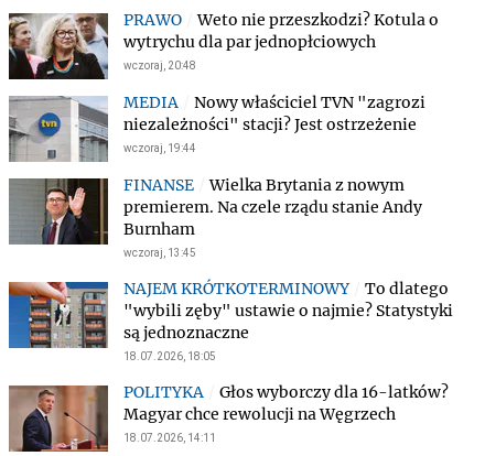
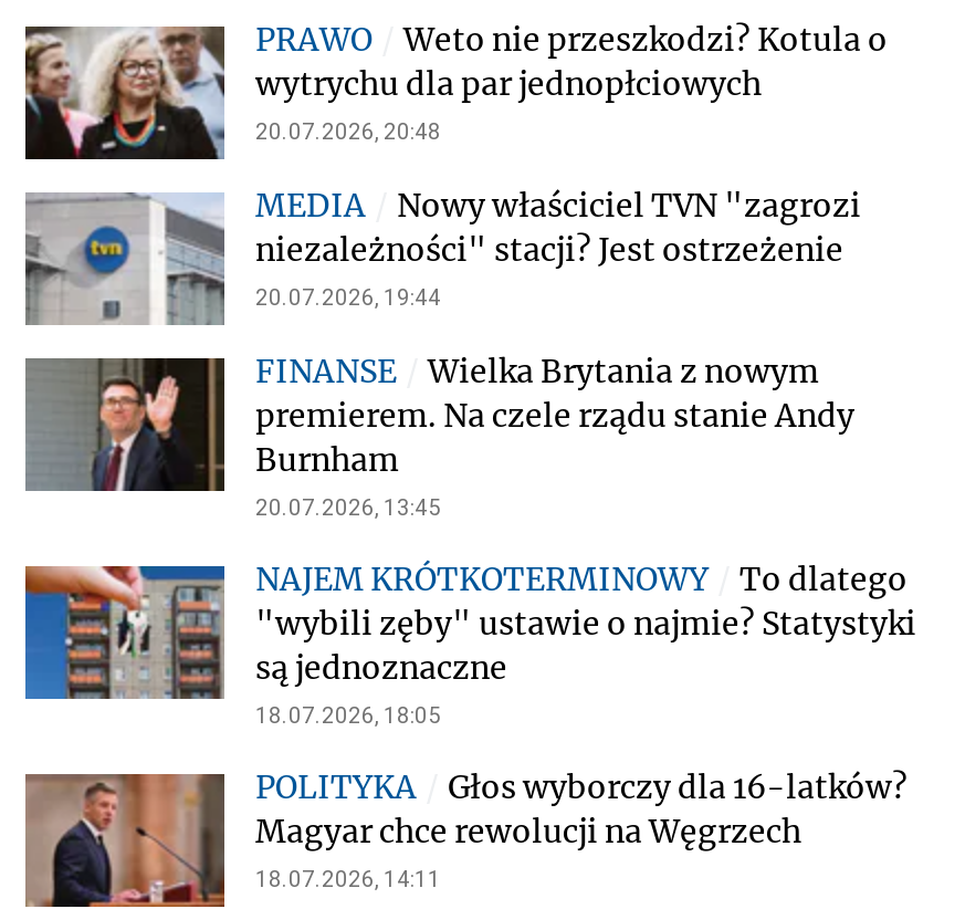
[123,59,196,72] wczoraj, 20:48 -> [255,119,441,144] 20.07.2026, 20:48
[123,142,196,154] wczoraj, 19:44 -> [255,285,441,310] 20.07.2026, 19:44
[123,247,196,259] wczoraj, 13:45 -> [255,495,441,520] 20.07.2026, 13:45

